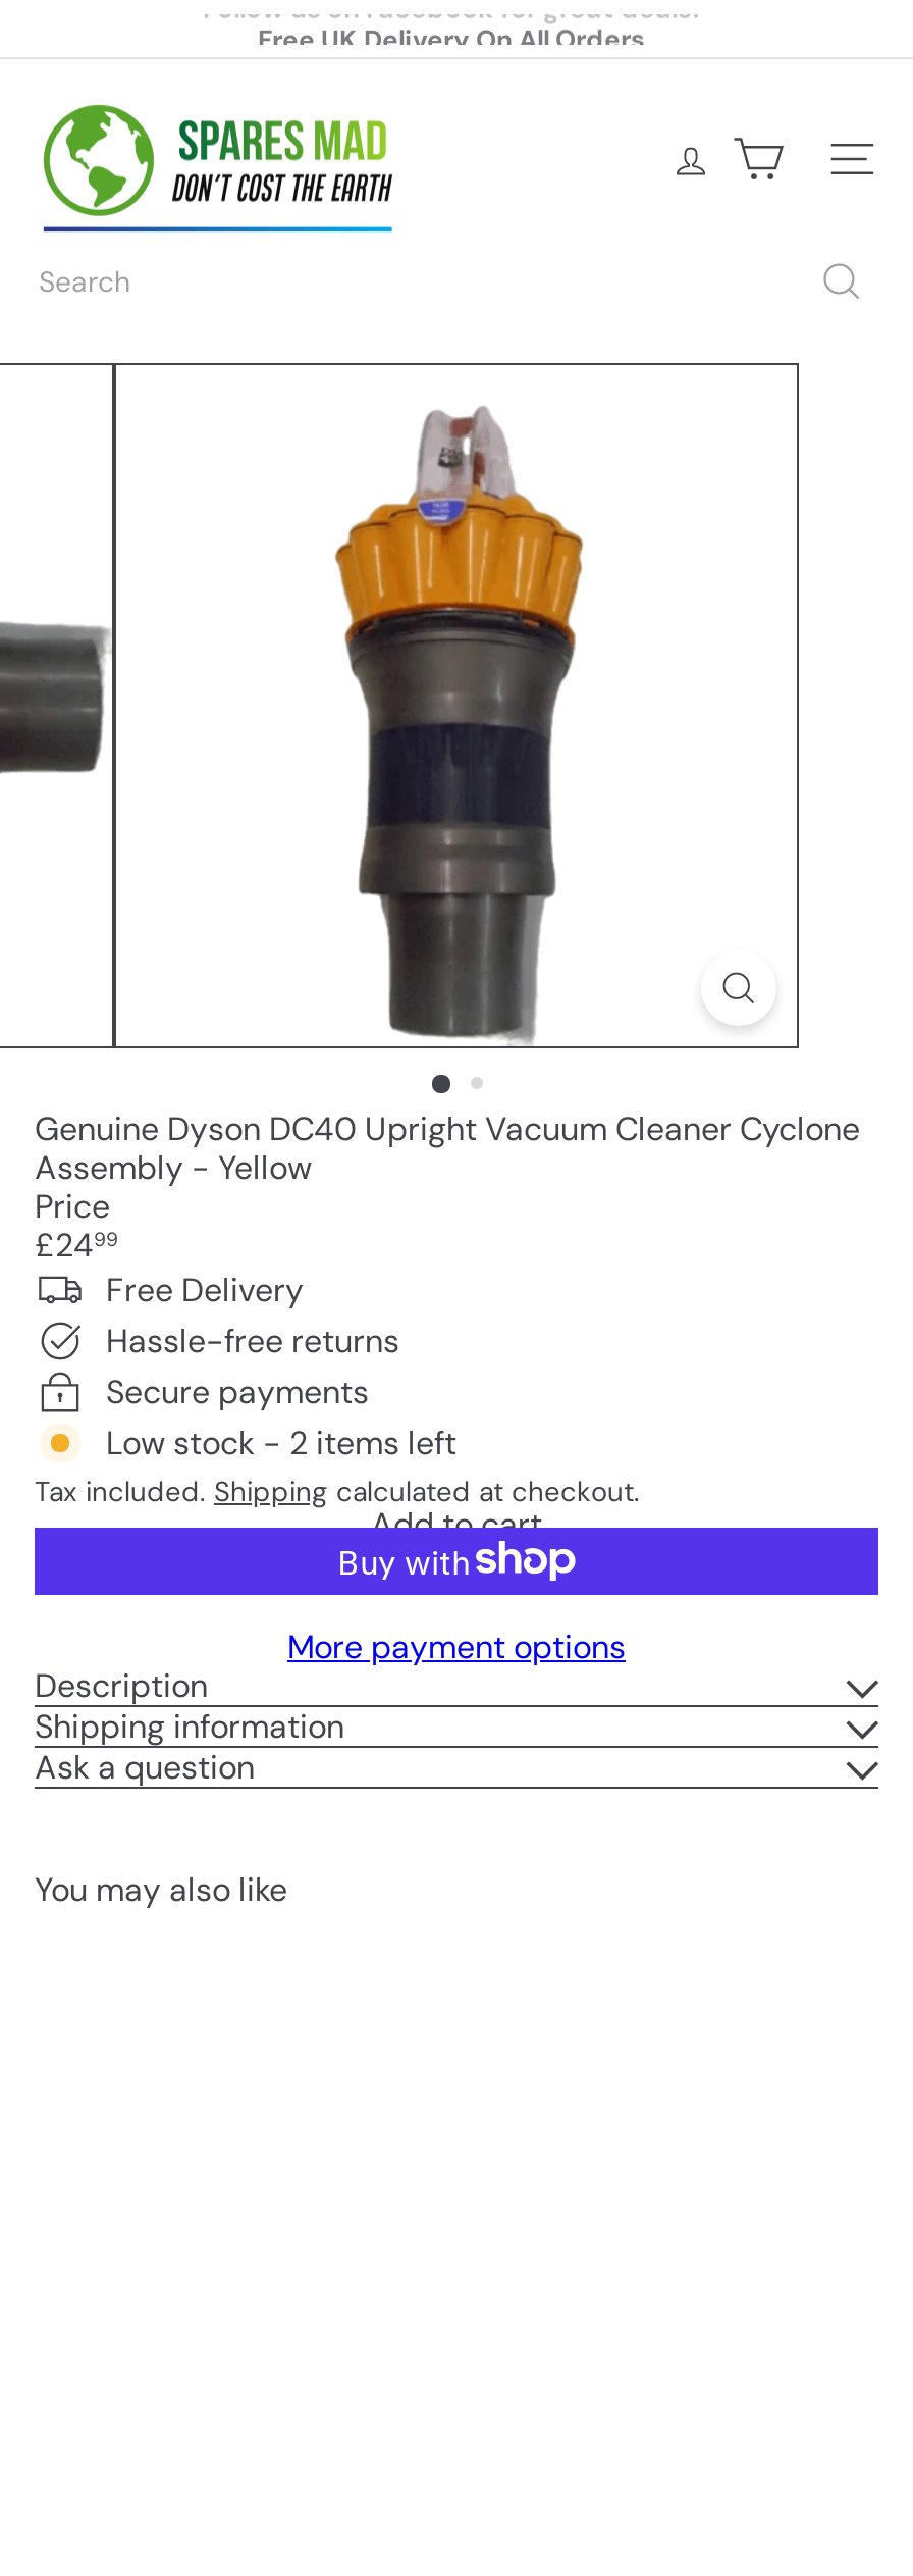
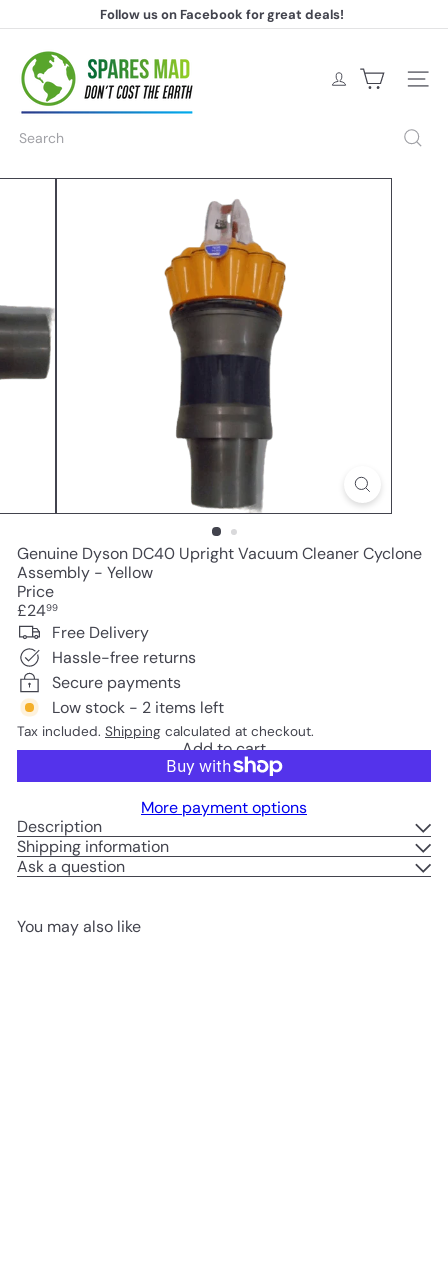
[258,12,645,47] Free UK Delivery On All Orders -> [99,6,343,23] Follow us on Facebook for great deals!

